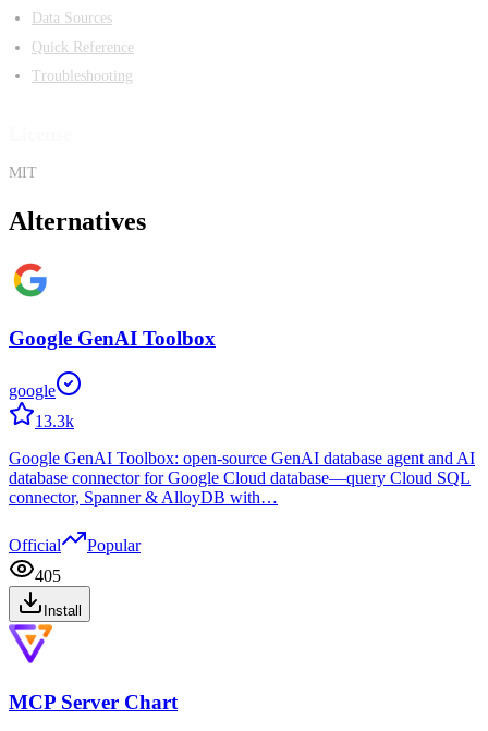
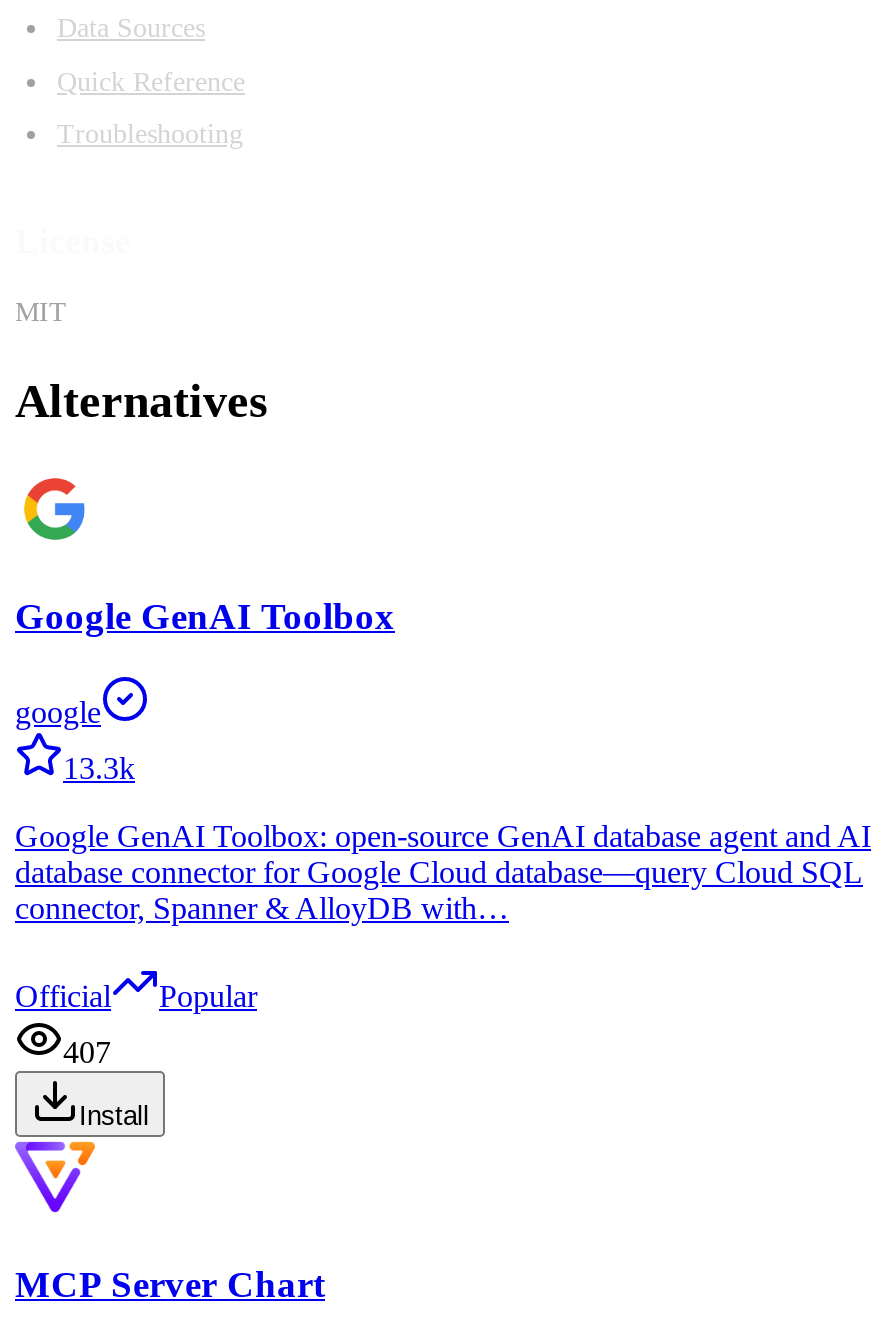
[35,567,61,585] 405 -> [63,1036,111,1070] 407

